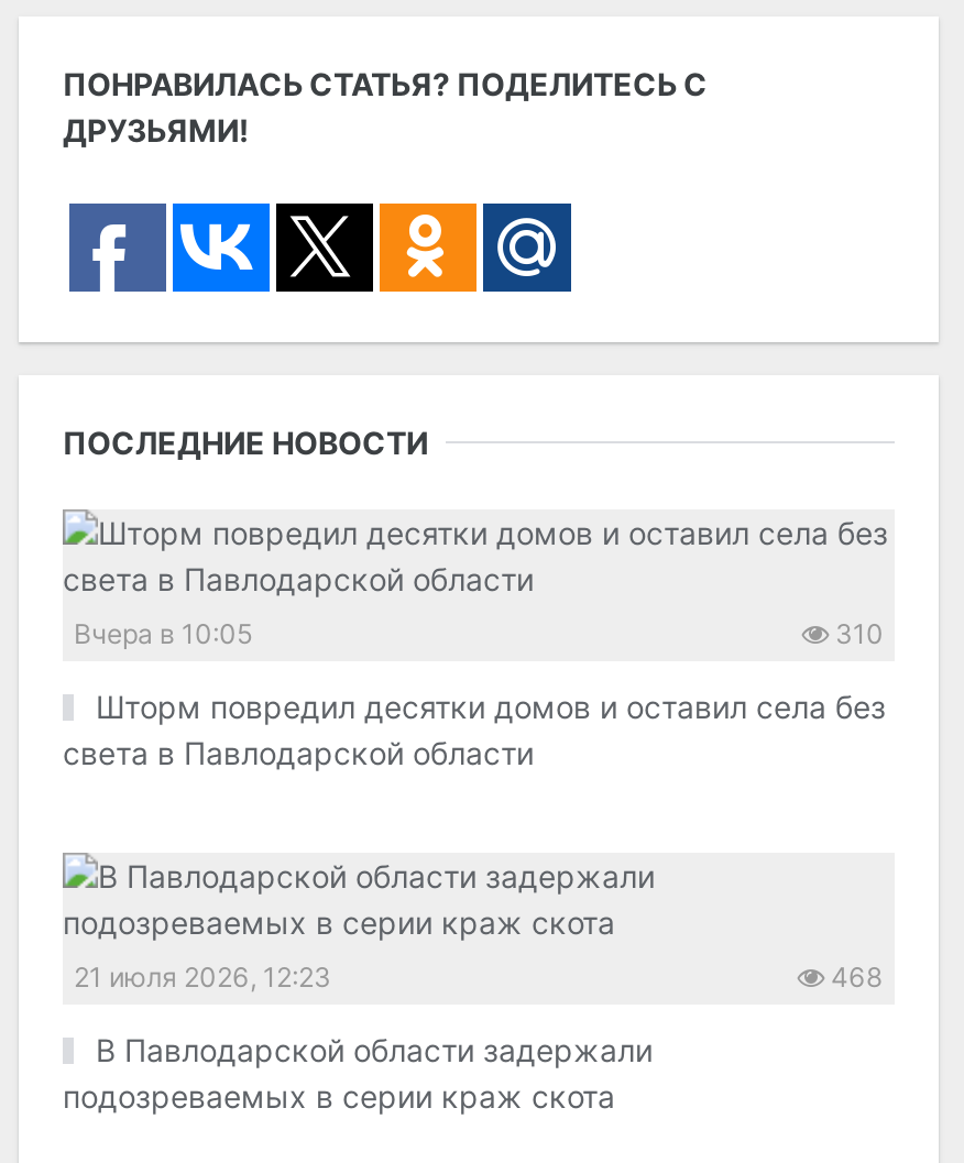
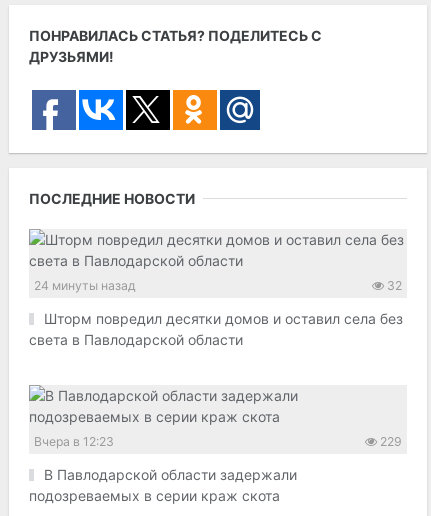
[74,618,884,651] Вчера в 10:05 | 310 -> [34,278,402,293] 24 минуты назад | 32
[74,961,884,994] 21 июля 2026, 12:23 | 468 -> [34,434,402,449] Вчера в 12:23 | 229

